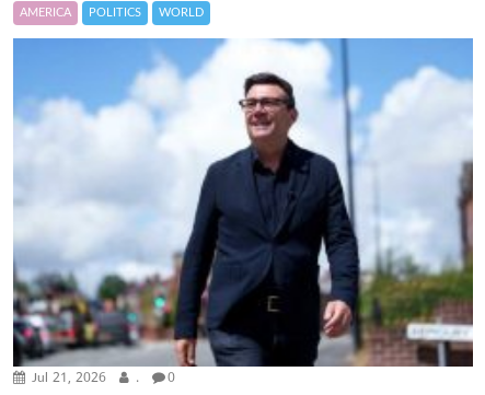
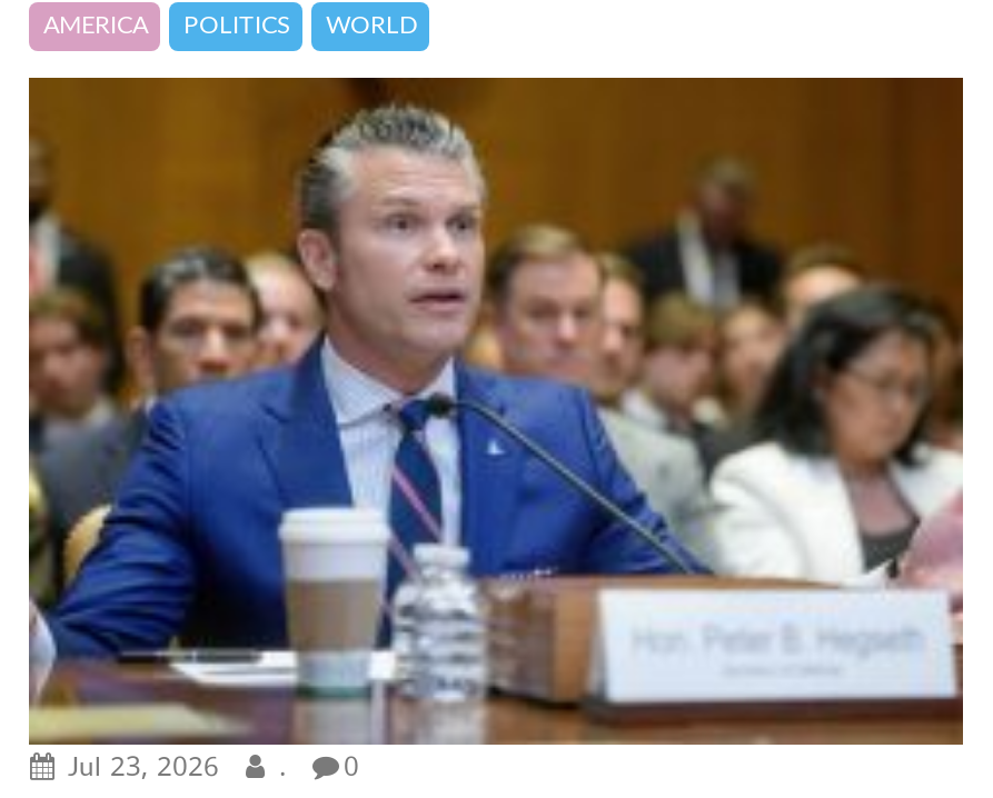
[12,37,474,388] [image] | Jul 21, 2026 -> [27,76,965,787] [image] | Jul 23, 2026

